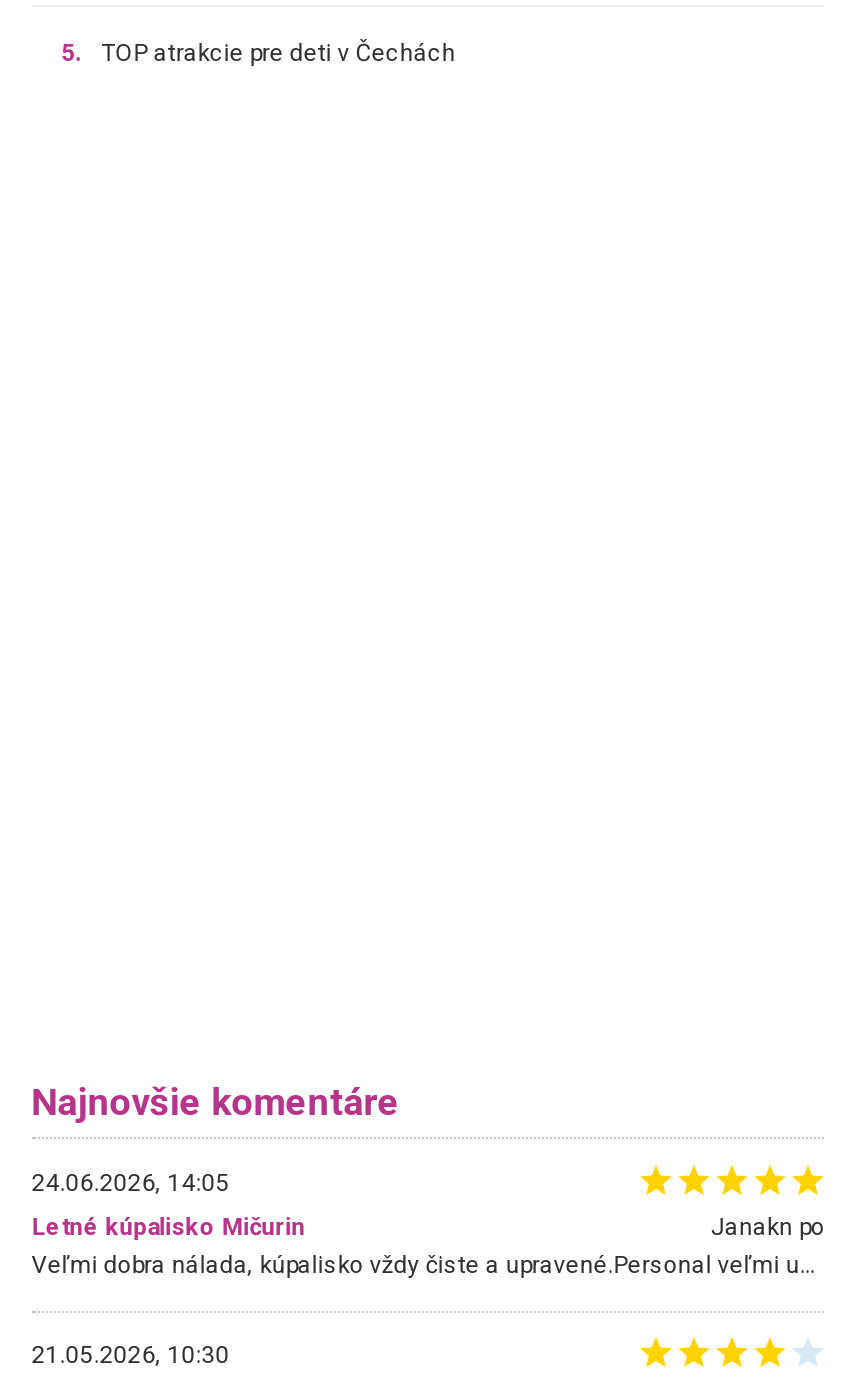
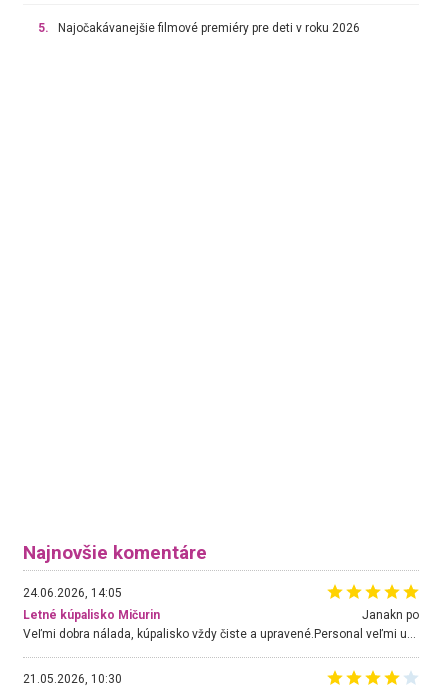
[101,39,455,67] TOP atrakcie pre deti v Čechách -> [58,21,360,35] Najočakávanejšie filmové premiéry pre deti v roku 2026

